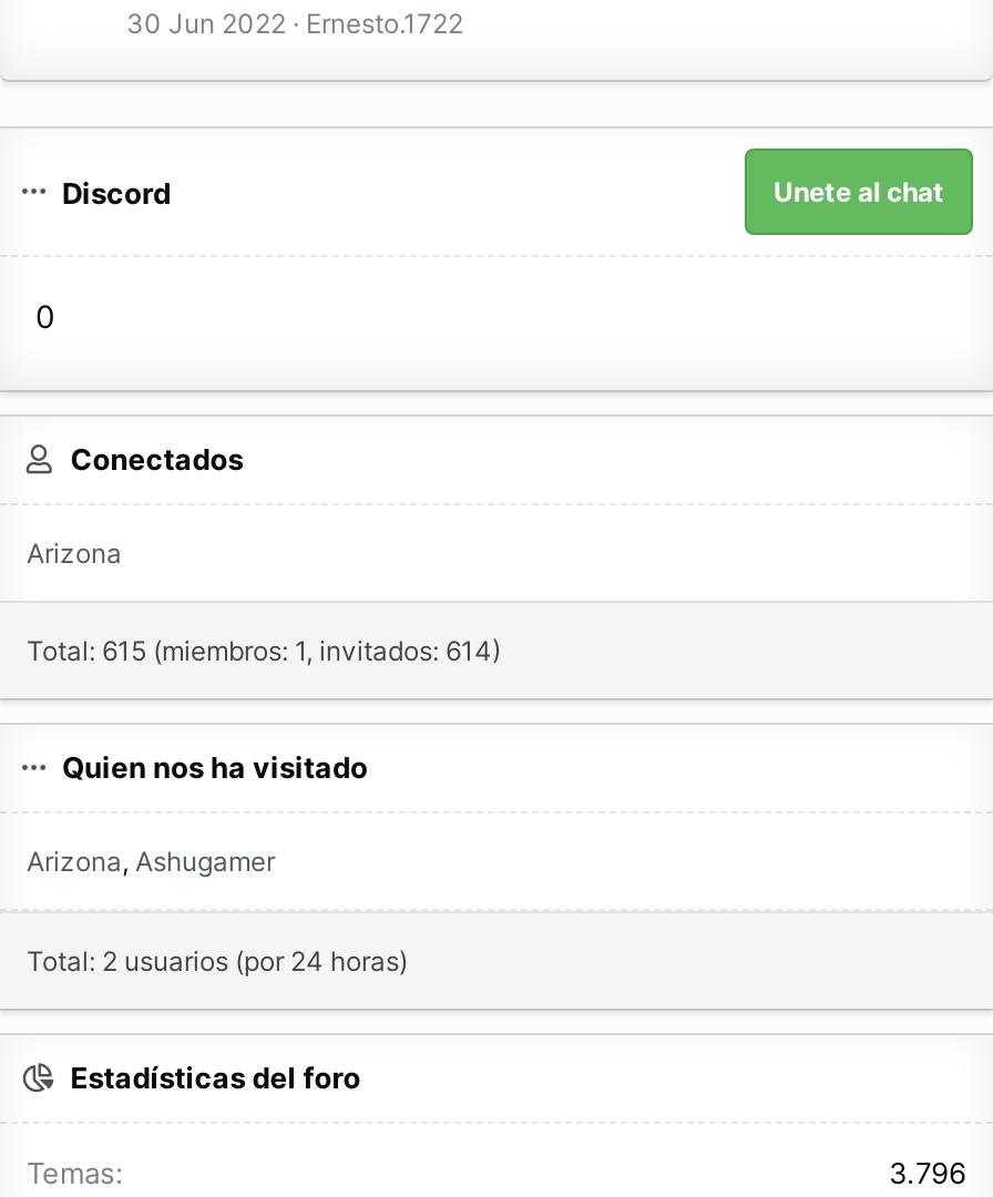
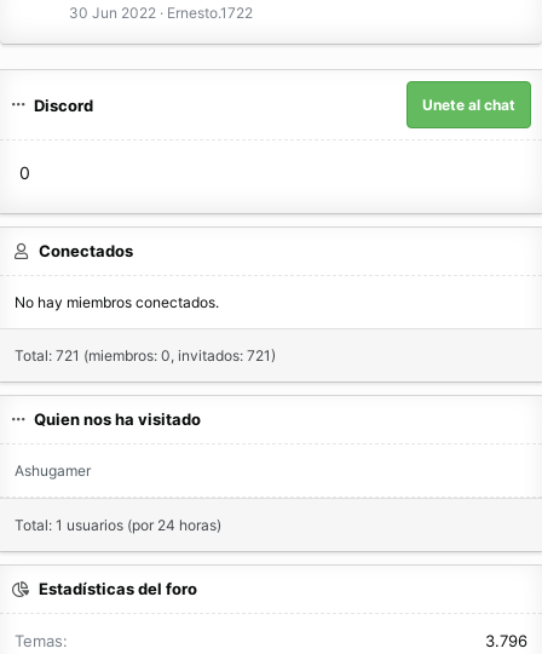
[27,536,122,570] Arizona -> [15,293,219,311] No hay miembros conectados.
[27,634,501,667] Total: 615 (miembros: 1, invitados: 614) -> [15,346,276,365] Total: 721 (miembros: 0, invitados: 721)
[27,845,275,878] Arizona Ashugamer -> [15,461,91,480] Ashugamer
[27,944,408,978] Total: 2 usuarios (por 24 horas) -> [15,516,221,534] Total: 1 usuarios (por 24 horas)

